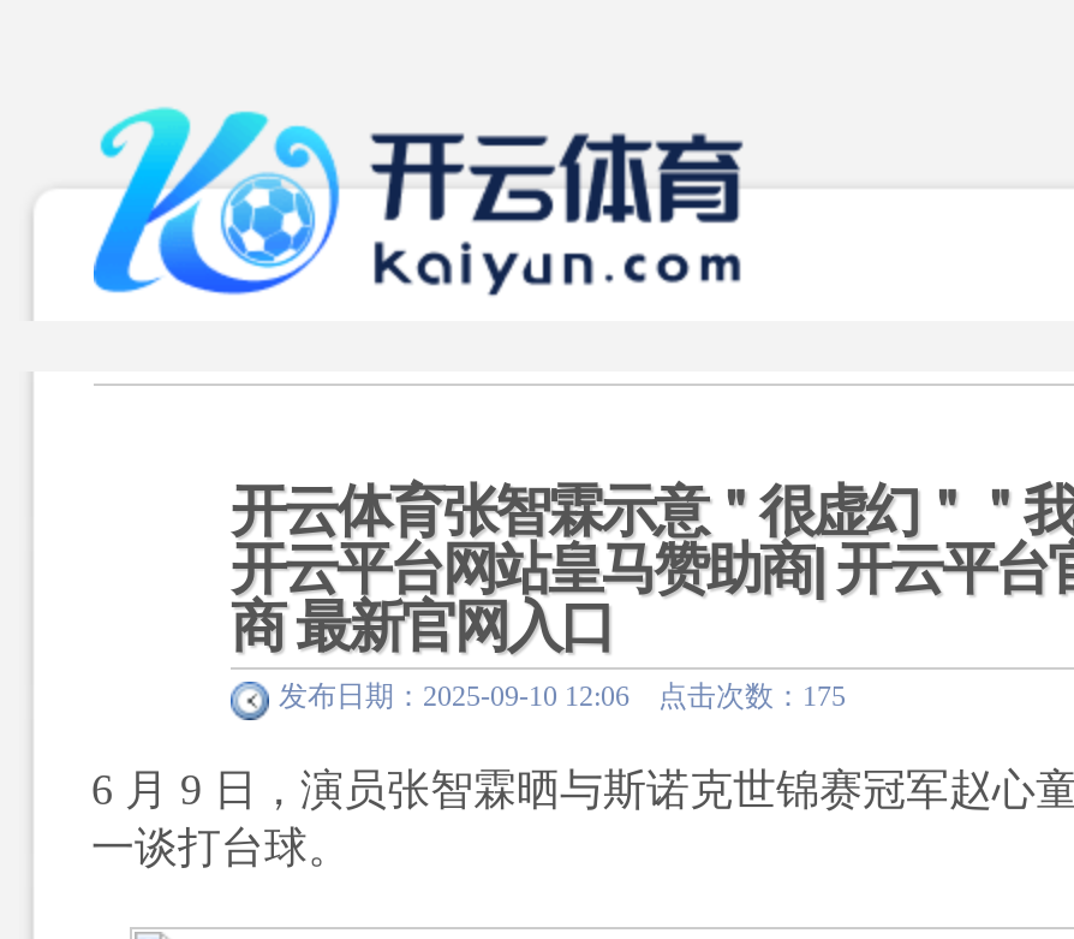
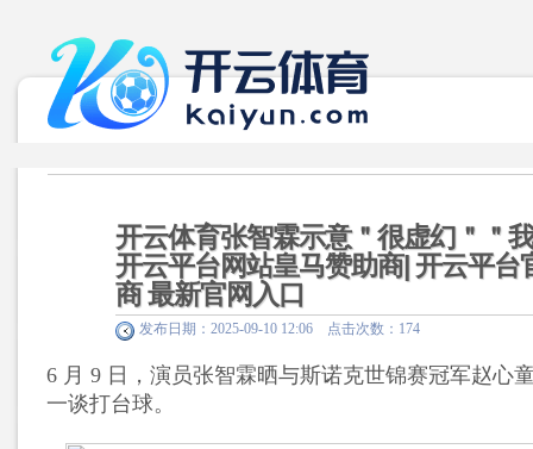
[279,679,846,713] 发布日期：2025-09-10 12:06 点击次数：175 -> [139,320,420,337] 发布日期：2025-09-10 12:06 点击次数：174

